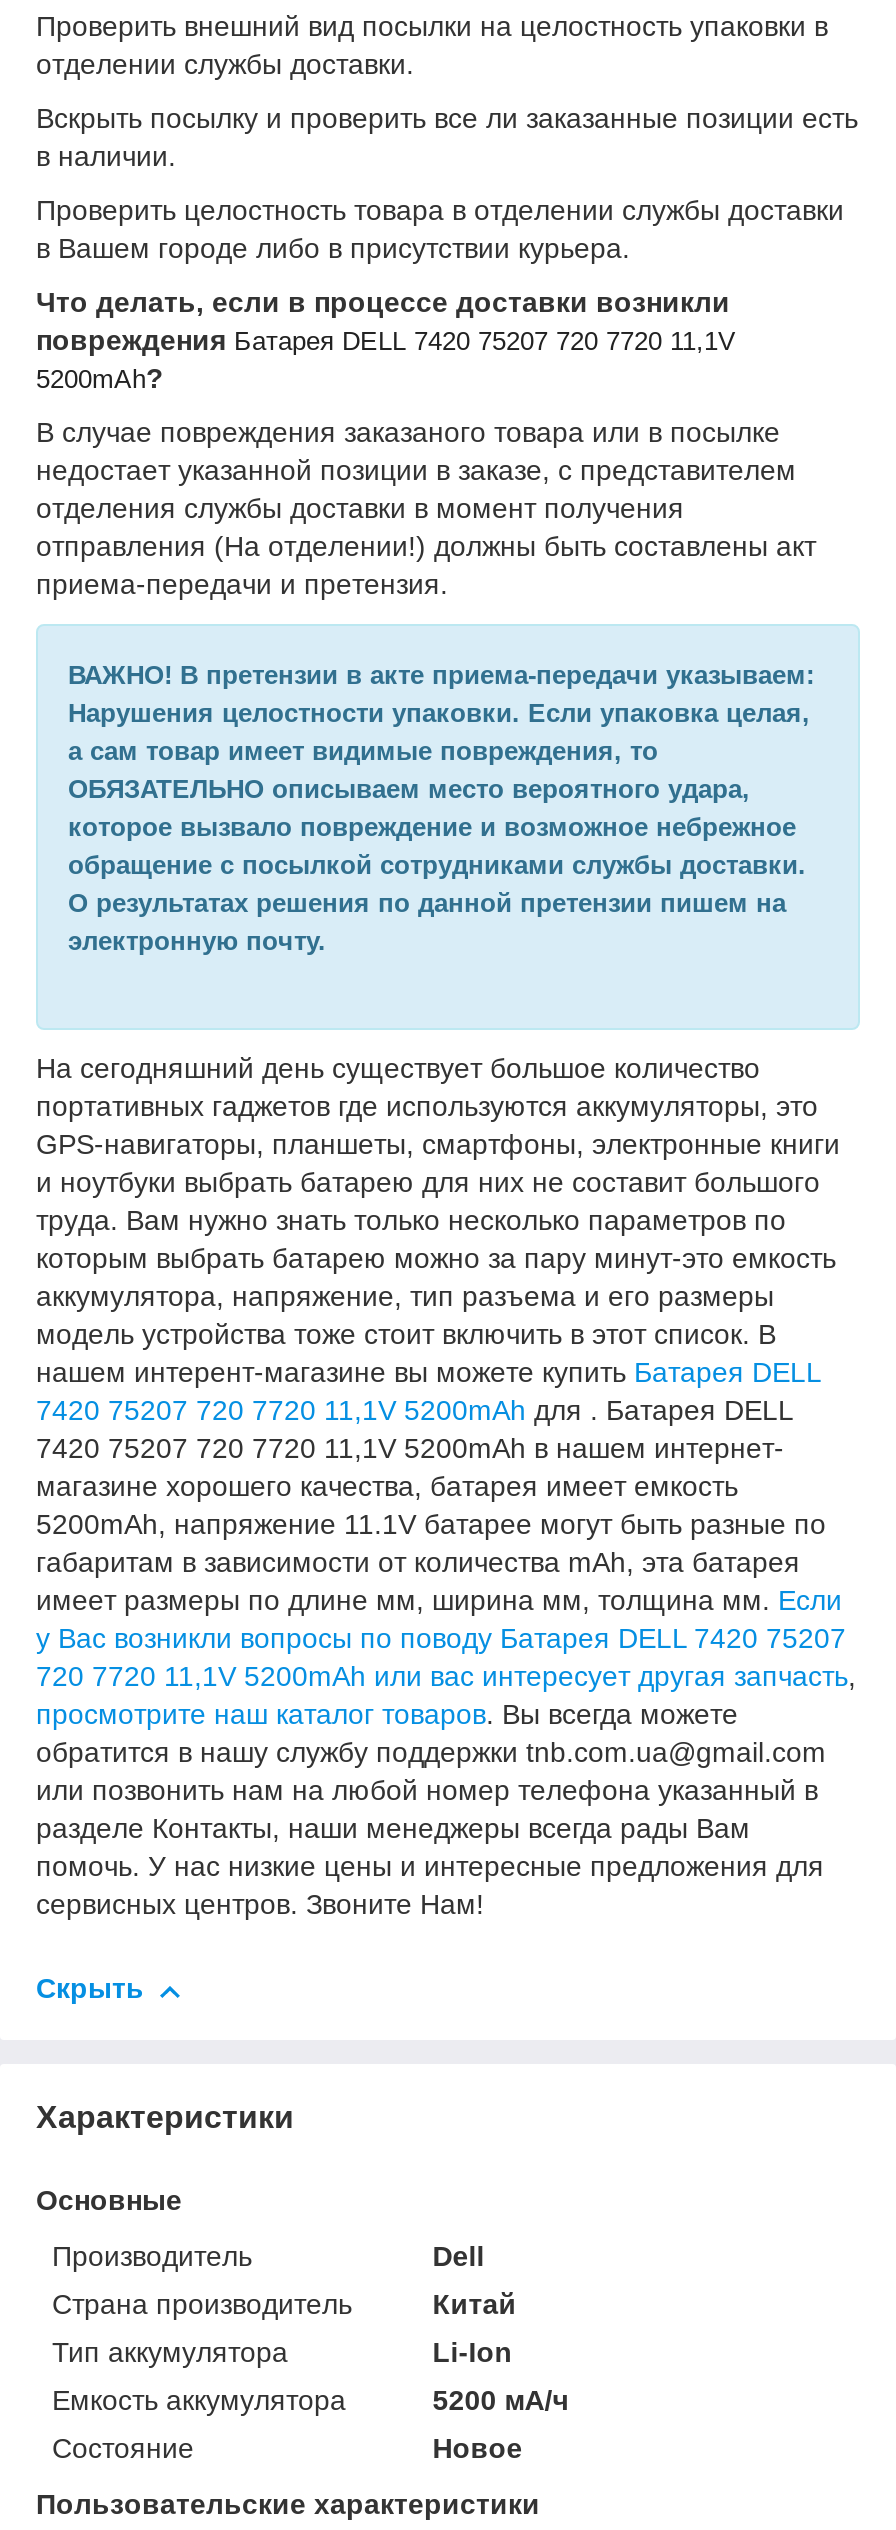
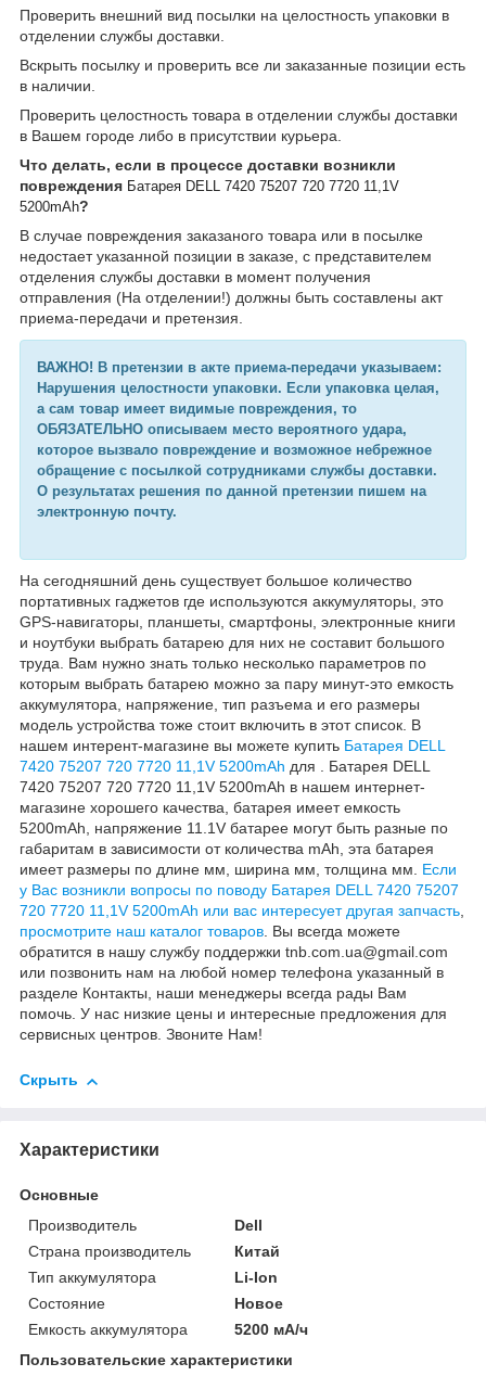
moved [52,2385,568,2417] -> [28,1321,308,1338]: Емкость аккумулятора | 5200 мА/ч
moved [52,2433,522,2465] -> [28,1295,283,1312]: Состояние | Новое

